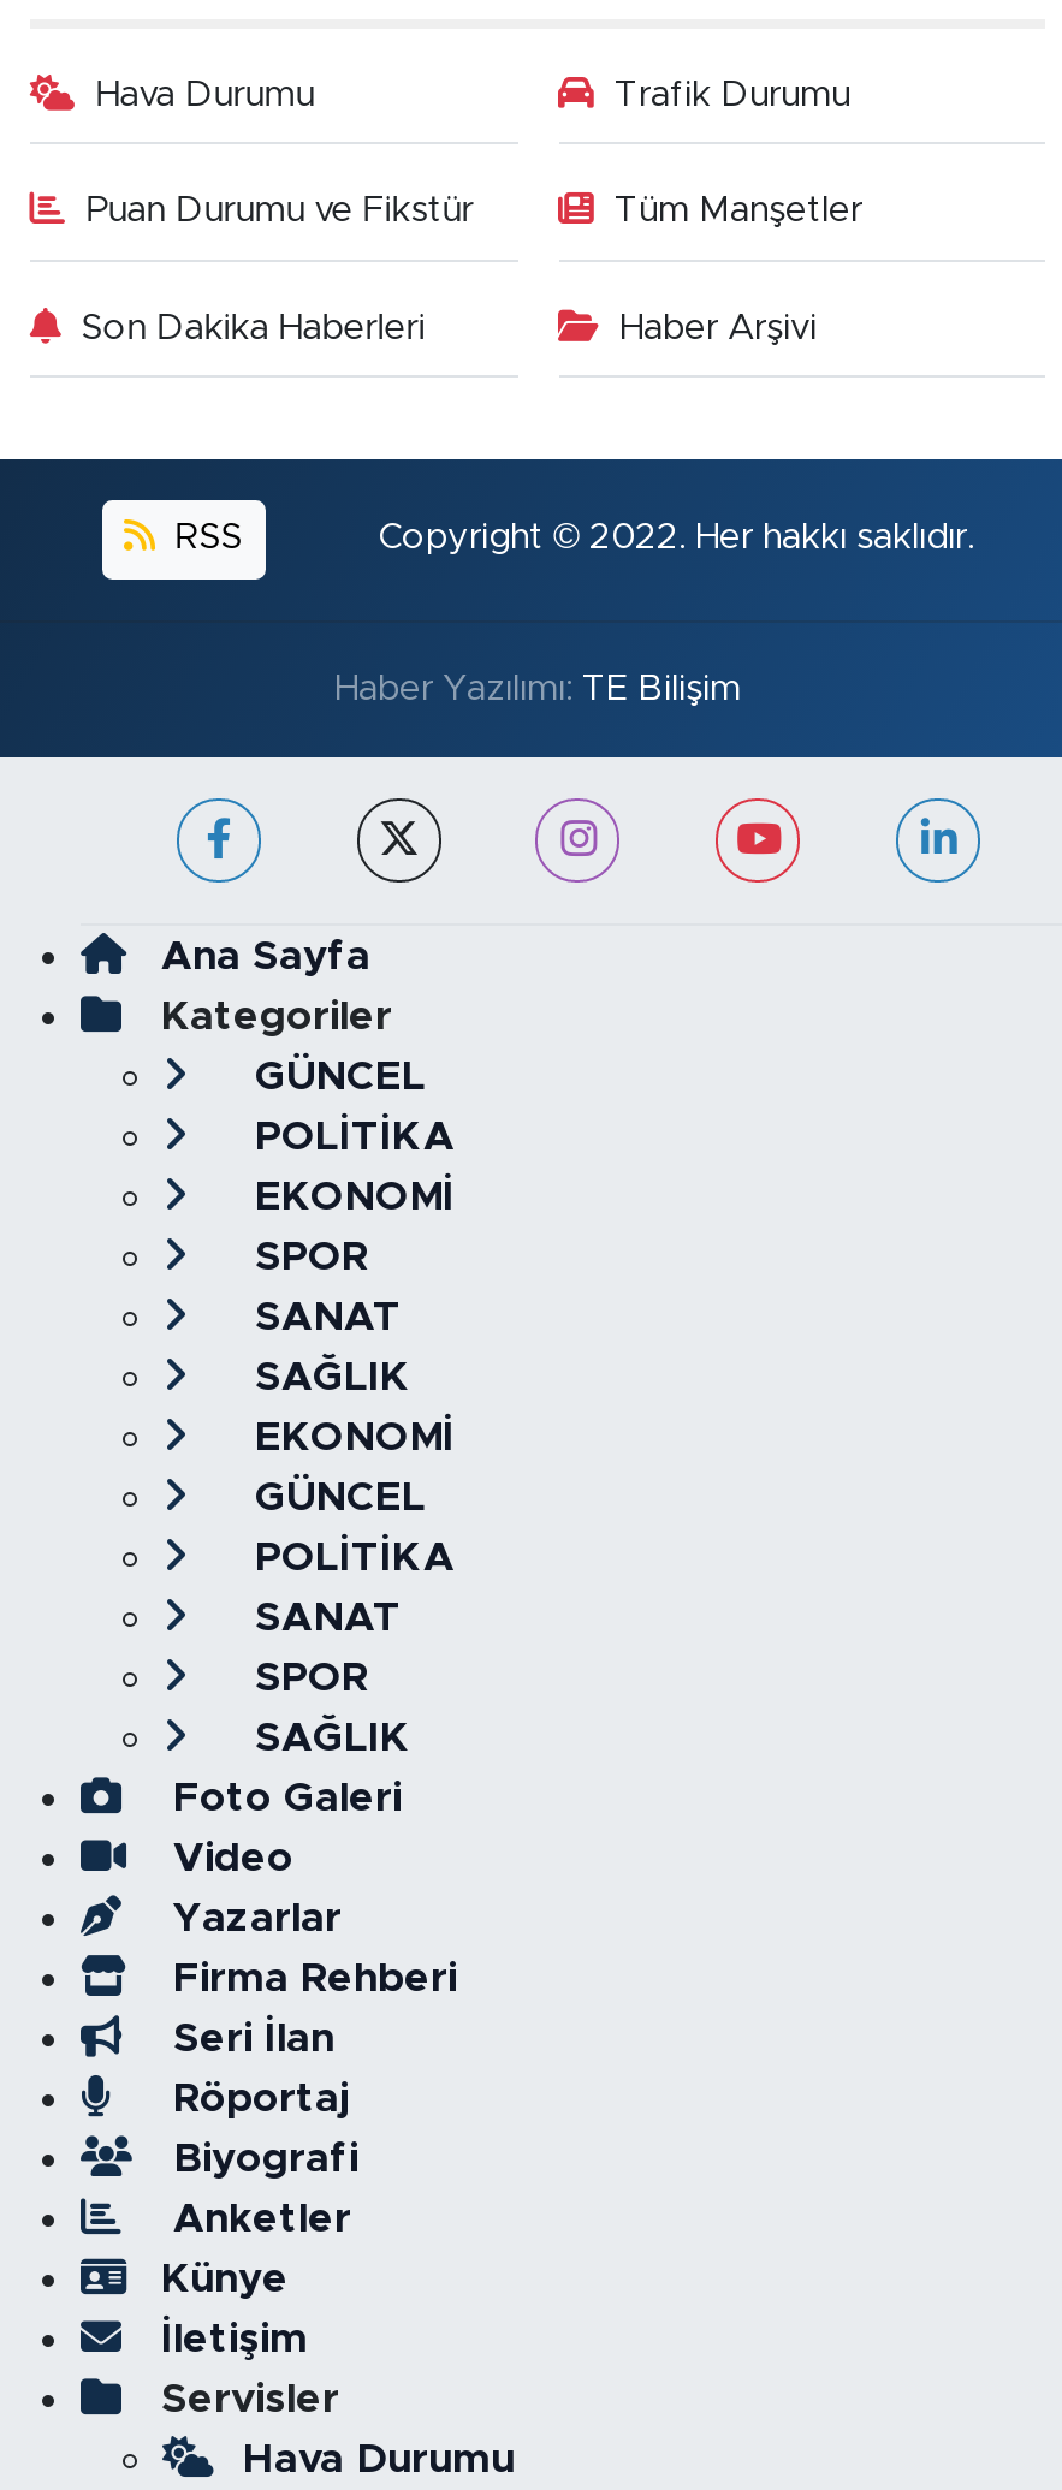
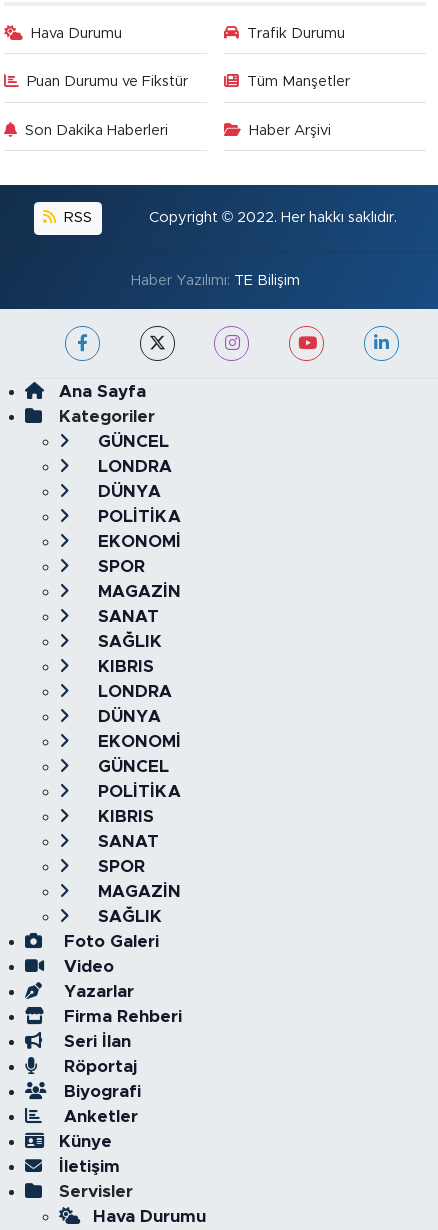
none -> [92,458,171,500] LONDRA | DÜNYA
none -> [92,583,180,600] MAGAZİN
none -> [92,658,171,725] KIBRIS | LONDRA | DÜNYA
none -> [92,808,153,825] KIBRIS
none -> [92,883,180,900] MAGAZİN

